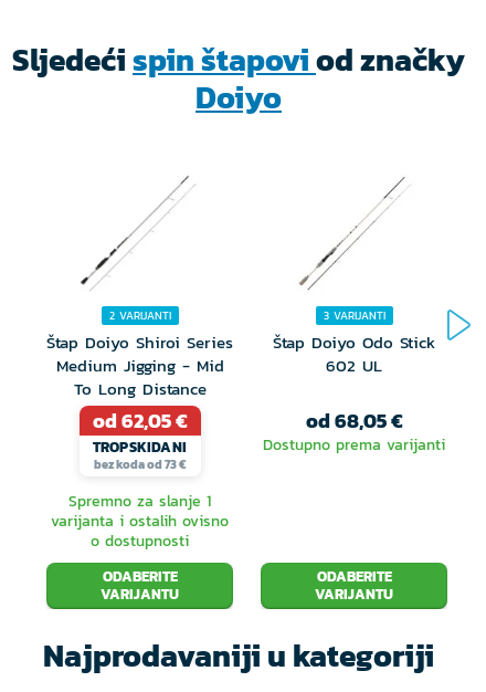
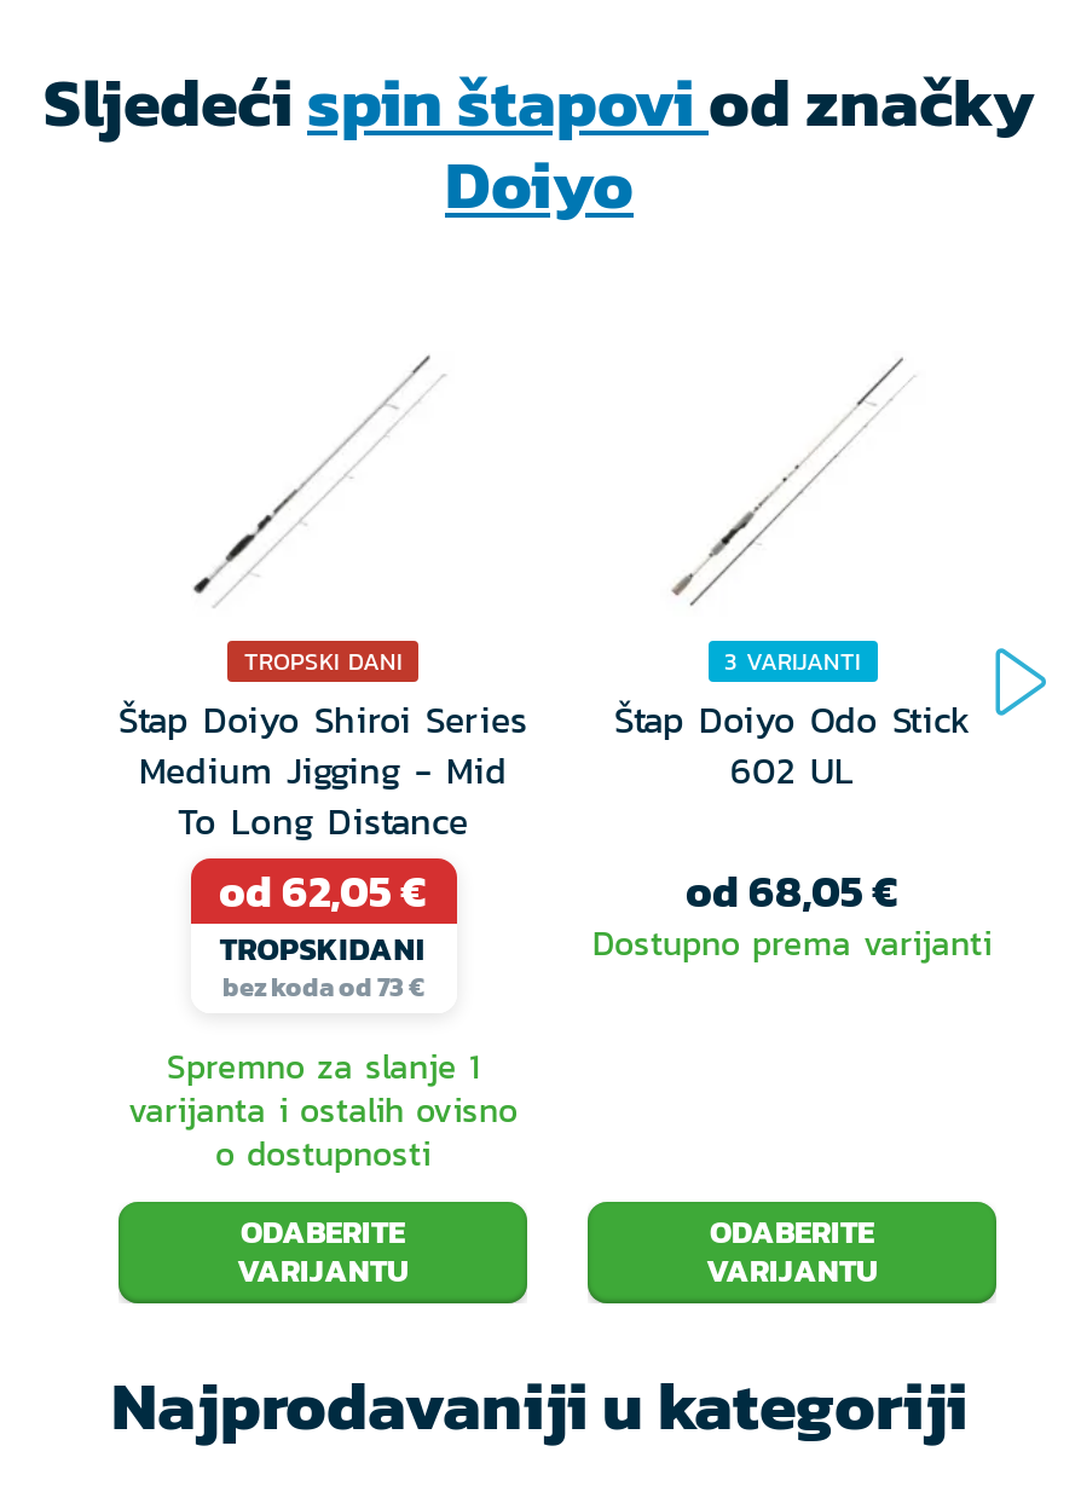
[109,307,171,324] 2 VARIJANTI -> [244,643,401,679] TROPSKI DANI

